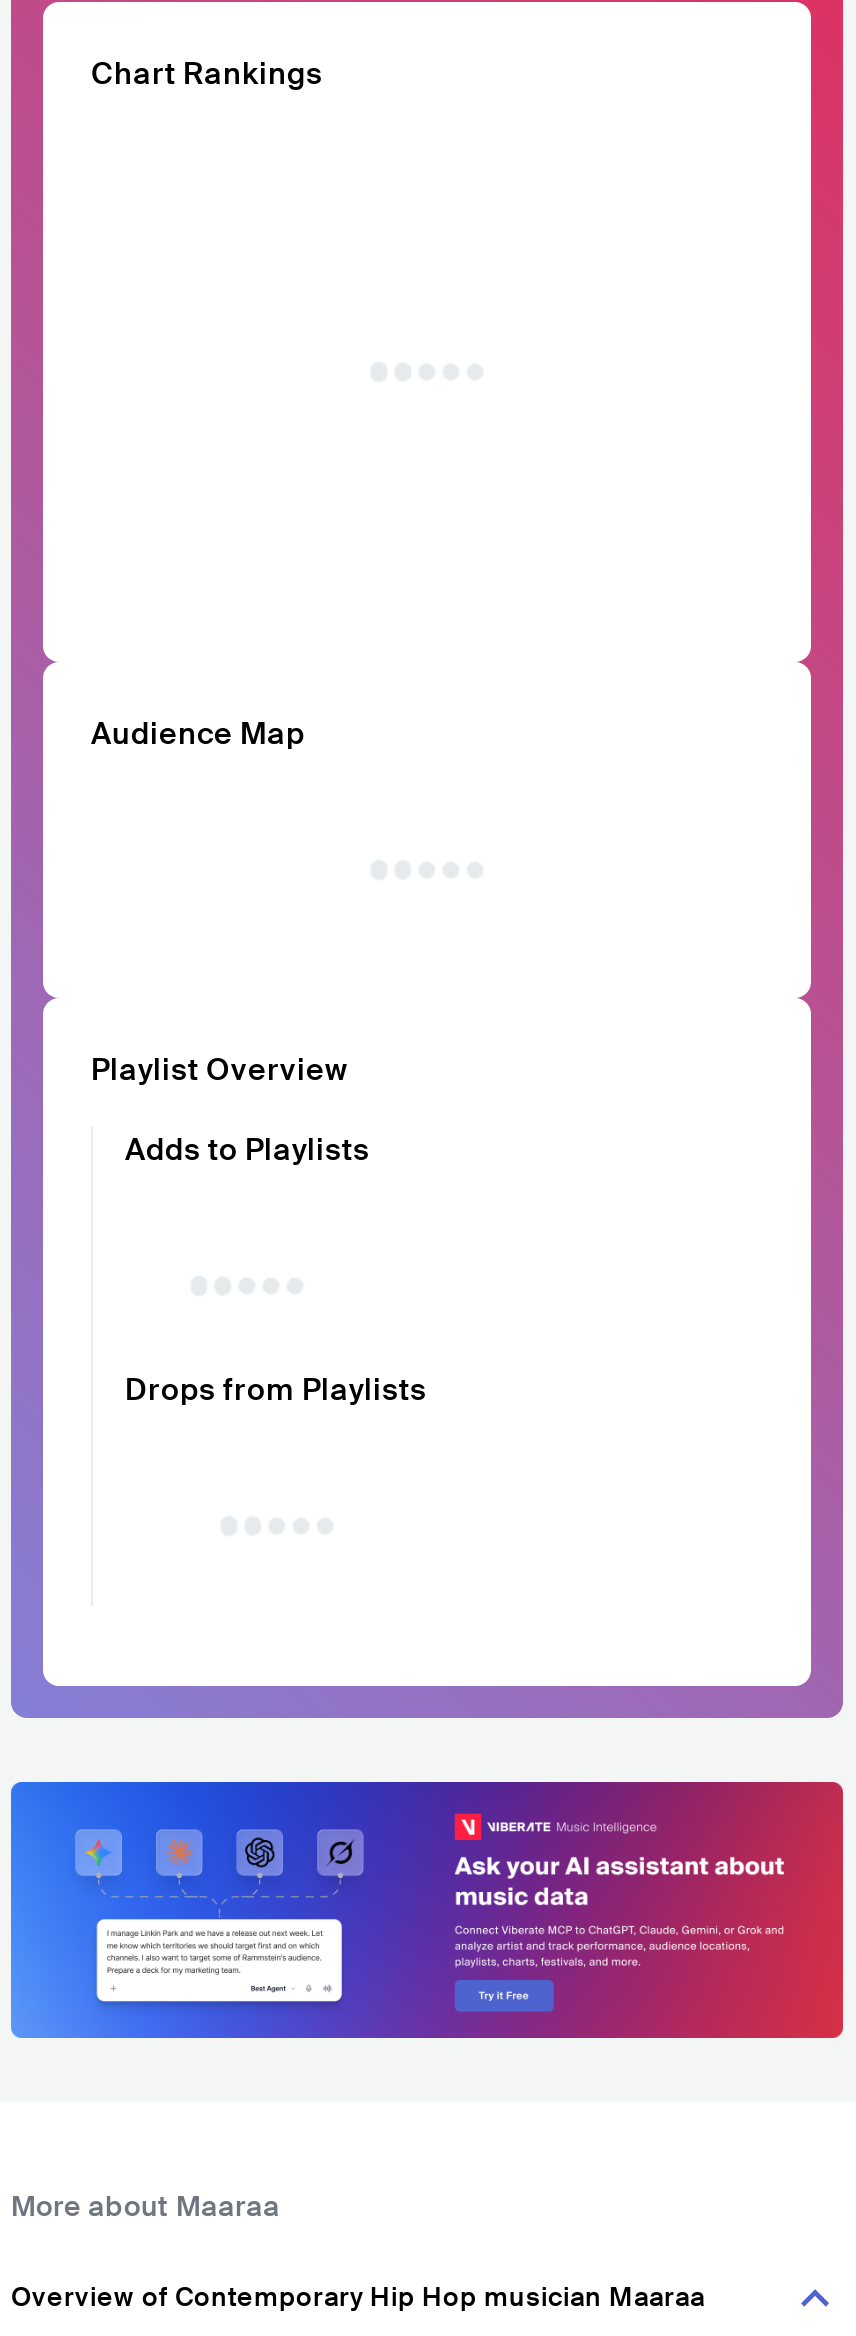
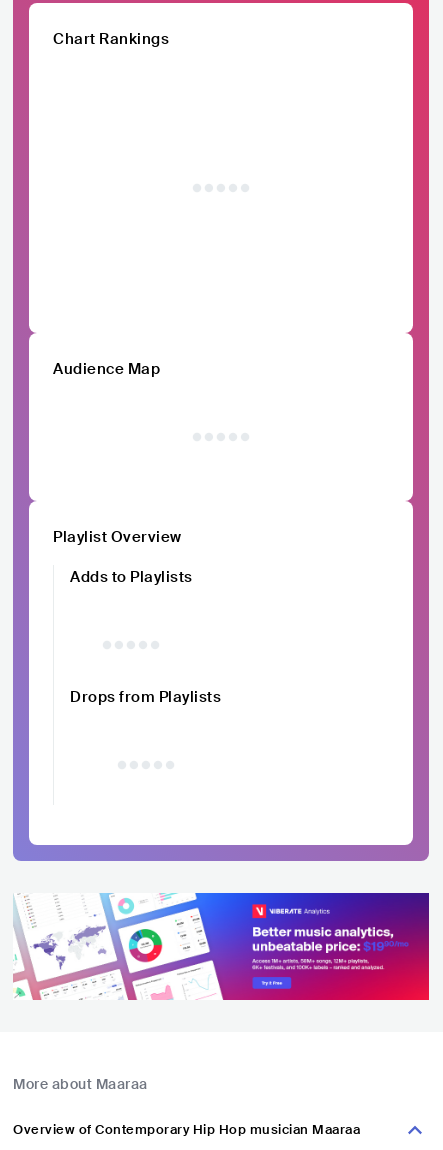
[9,1780,845,2040] [image] -> [13,892,430,1001] [image]

